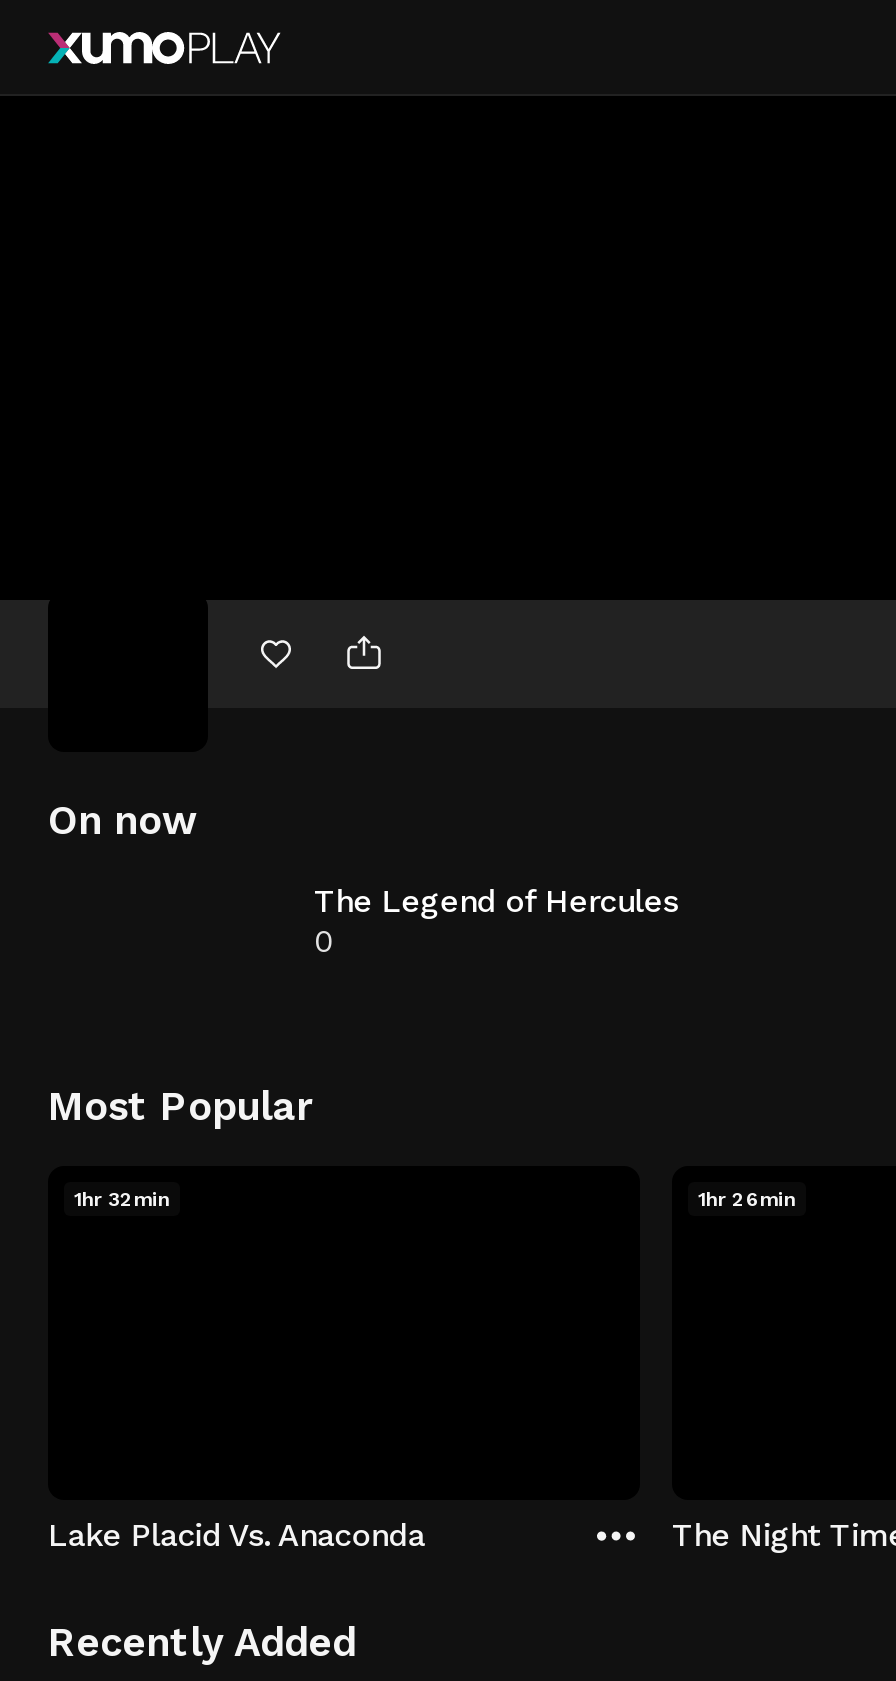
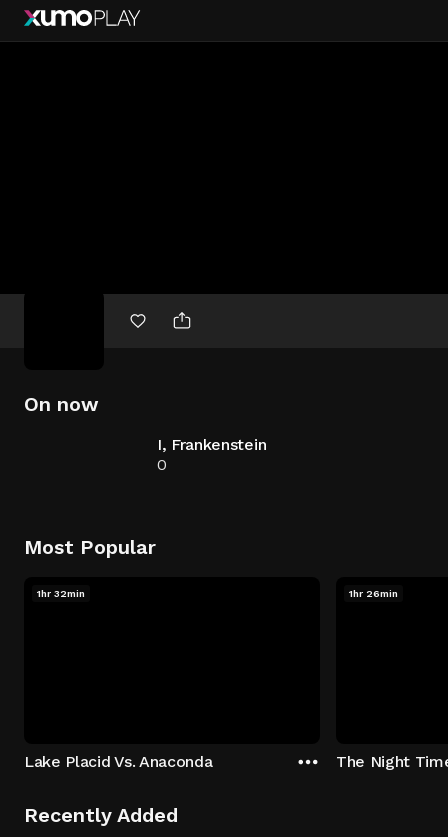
[314,882,678,920] The Legend of Hercules -> [157,435,266,454] I, Frankenstein

